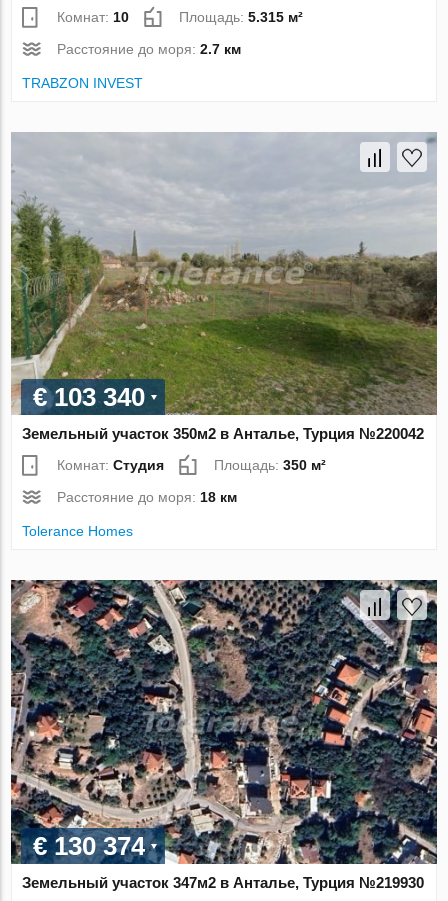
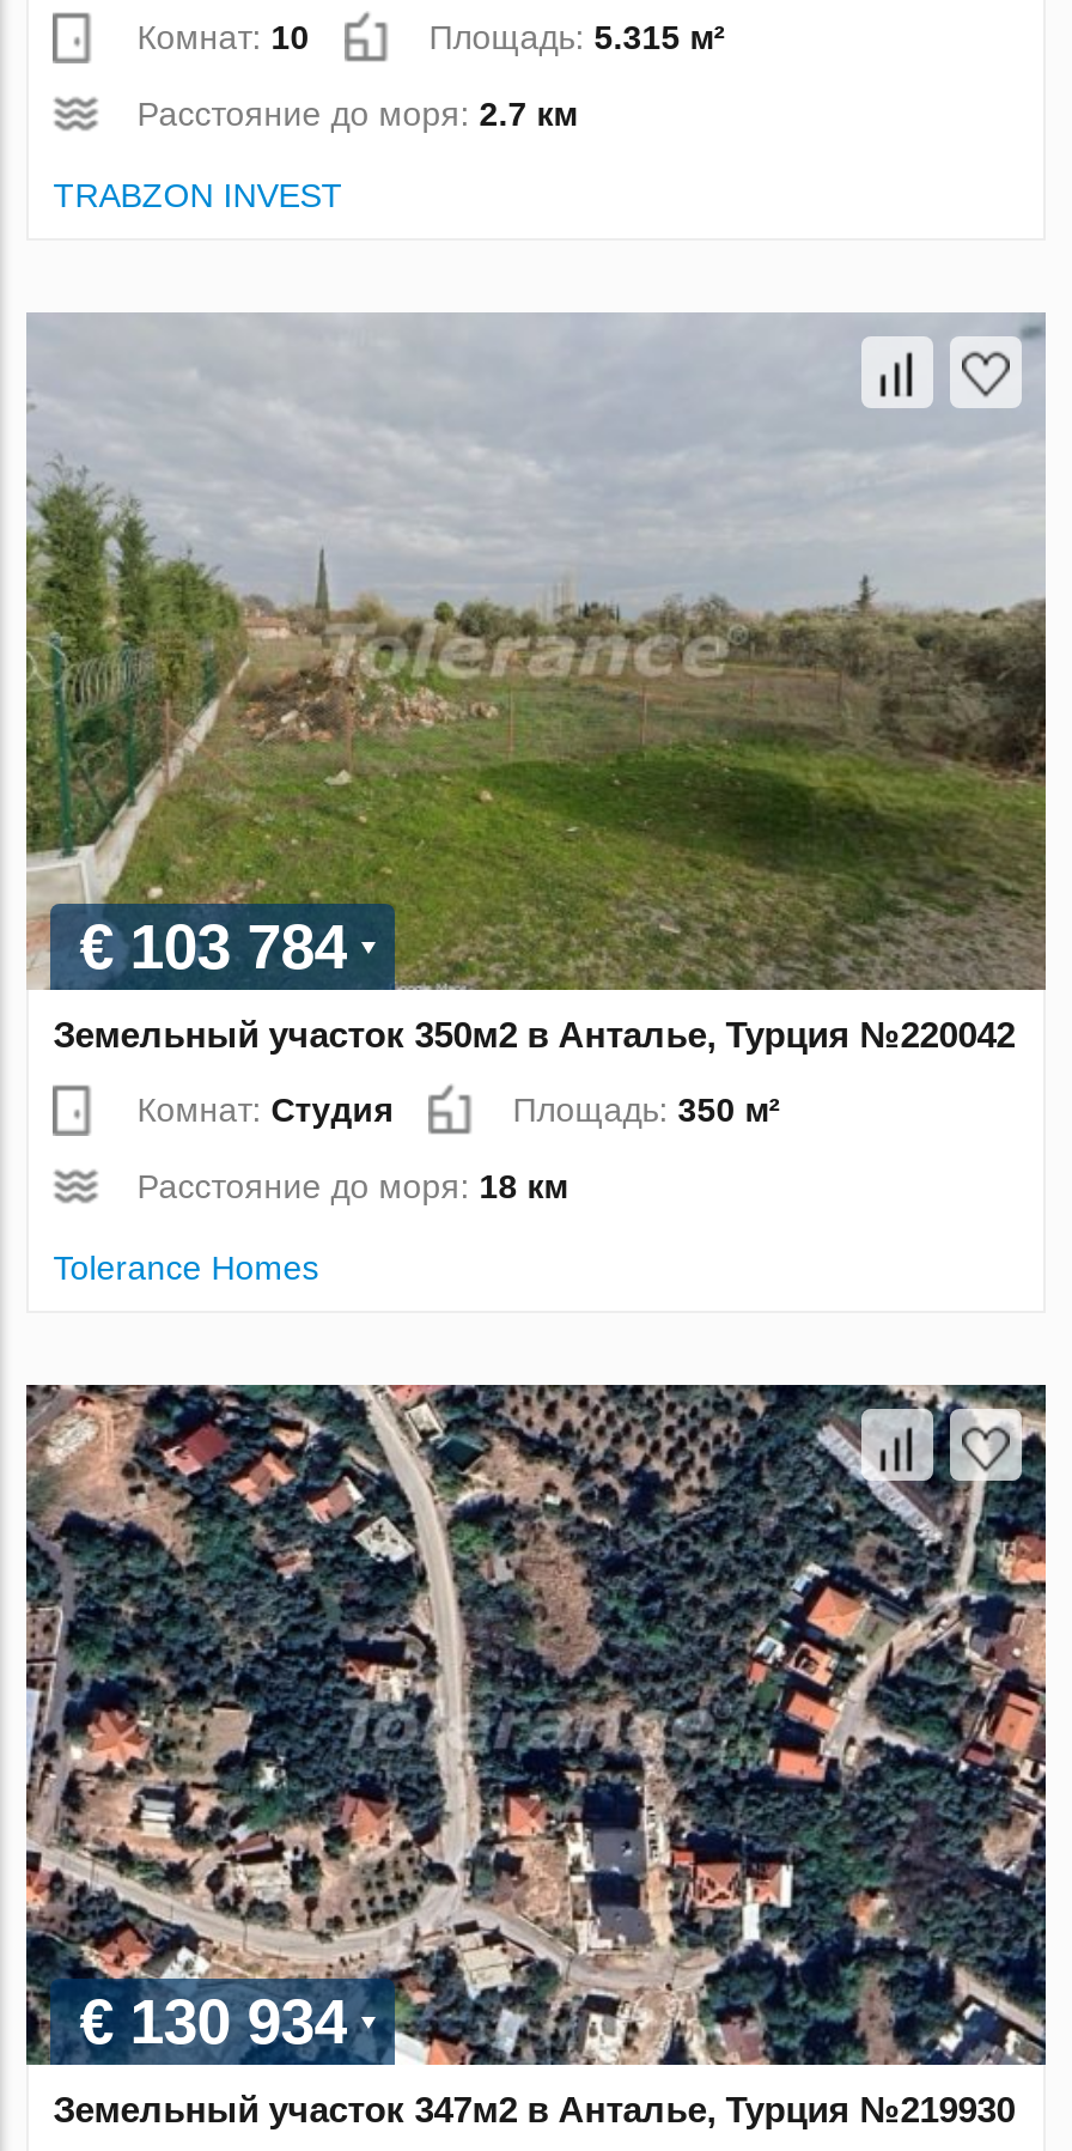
[33,382,145,412] € 103 340 -> [79,912,347,983] € 103 784
[33,831,145,861] € 130 374 -> [79,1986,347,2058] € 130 934

